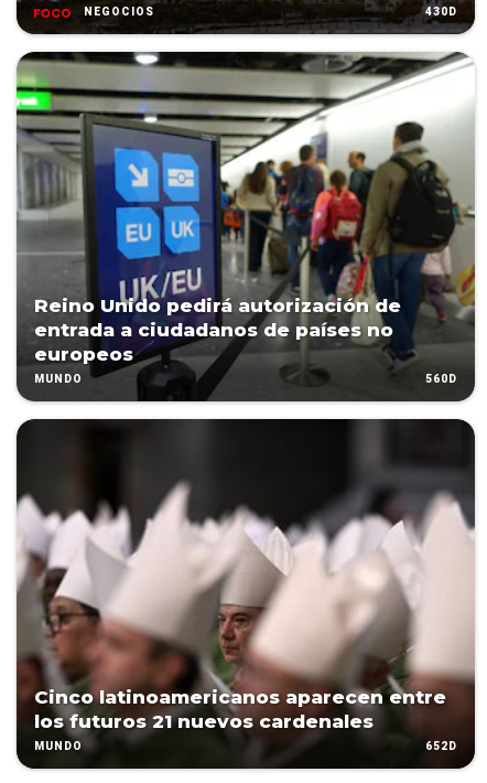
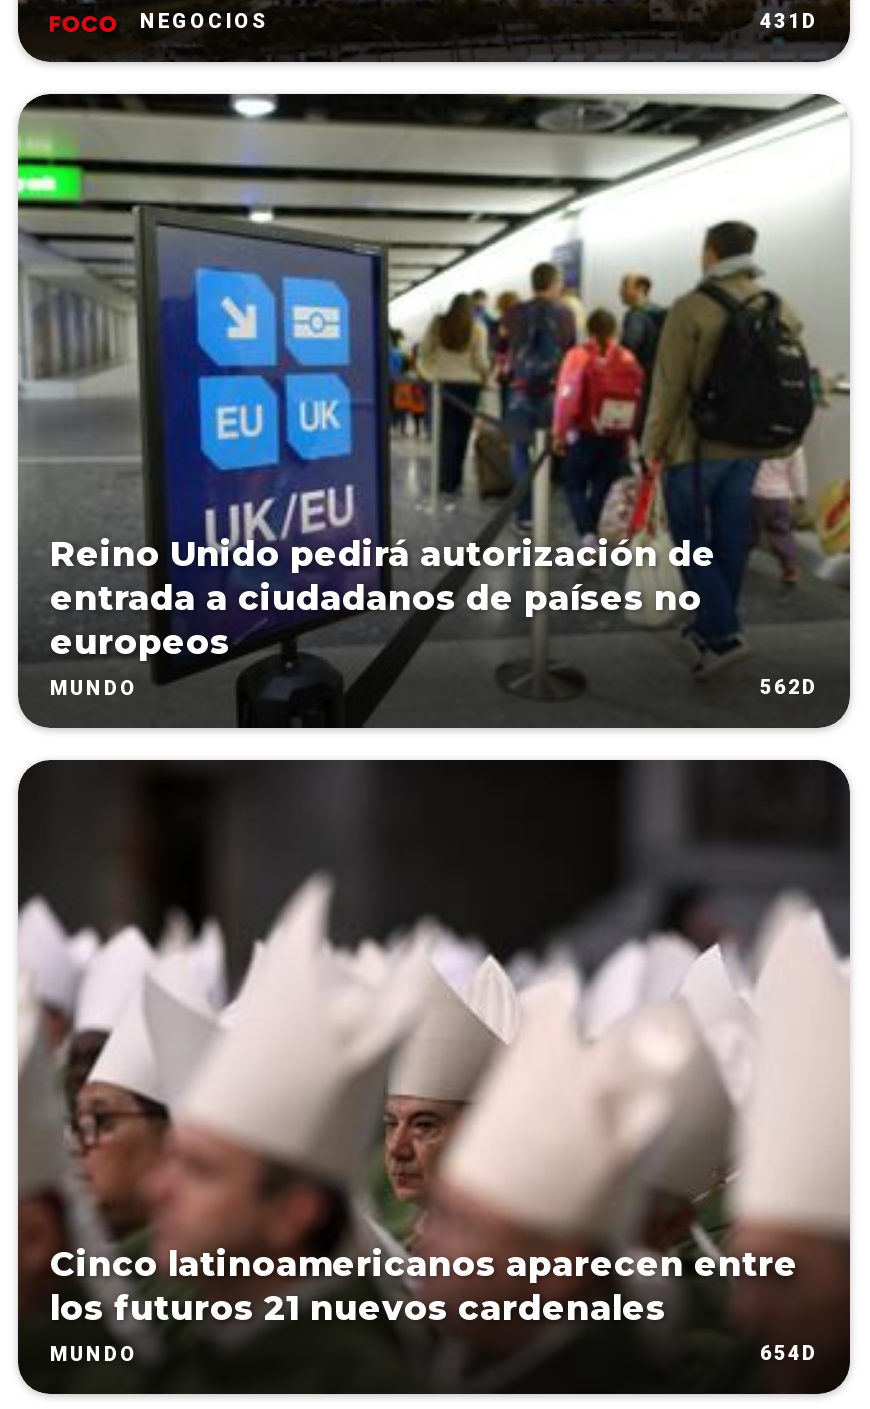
[425,6,457,18] 430D -> [760,10,818,32] 431D
[425,373,457,385] 560D -> [760,676,818,698] 562D
[425,740,457,752] 652D -> [760,1342,818,1364] 654D

